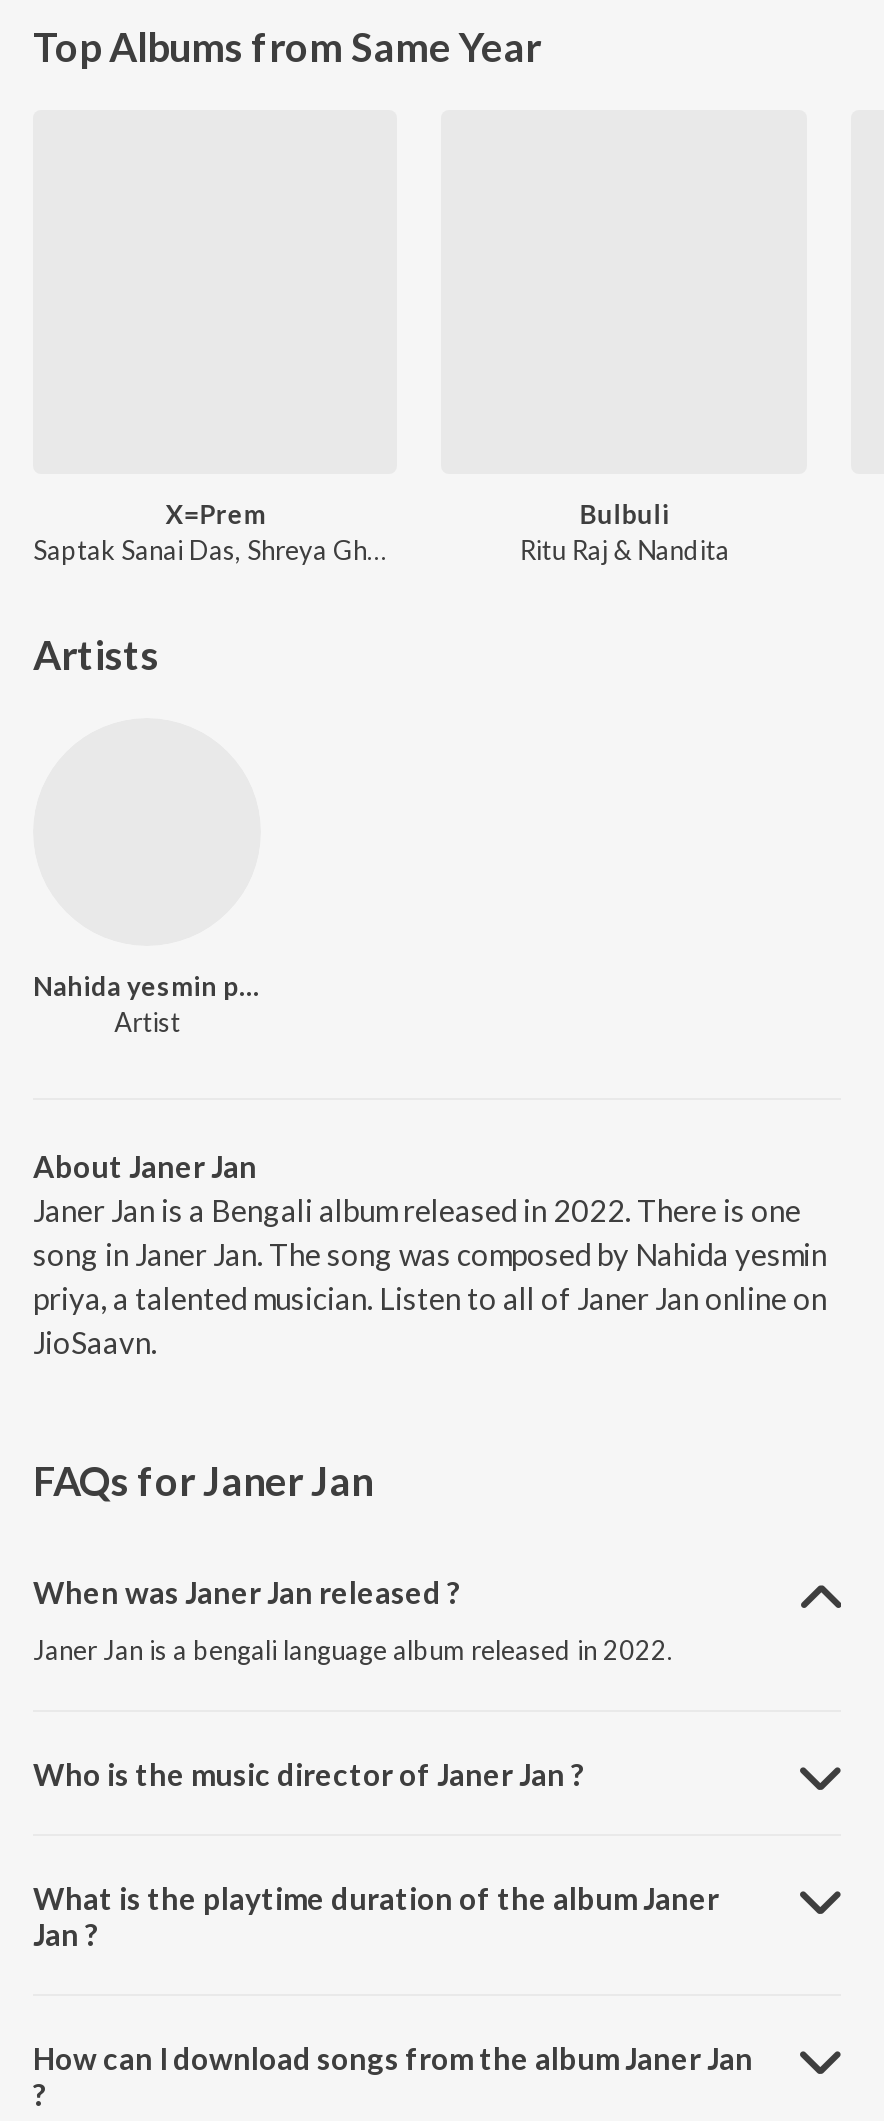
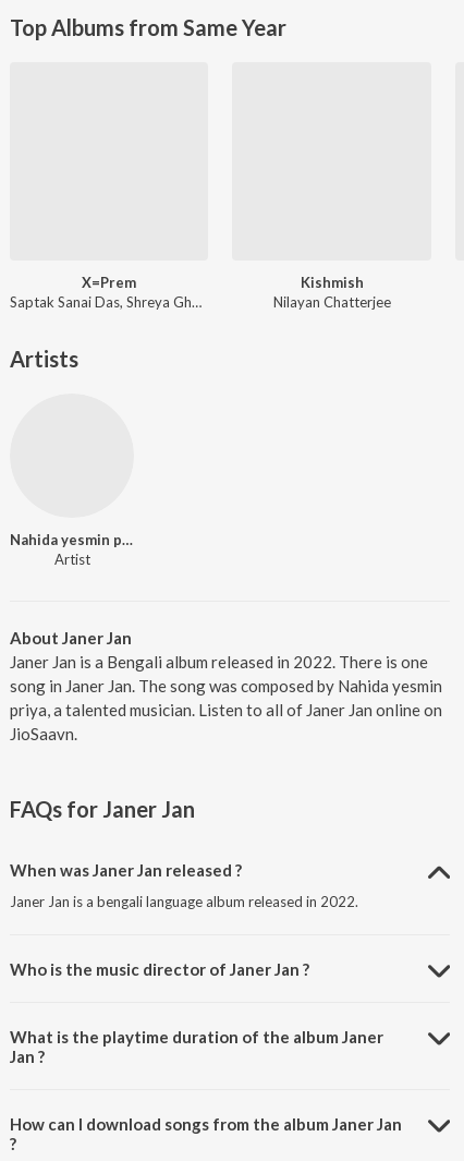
[519,498,729,566] Bulbuli | Ritu Raj & Nandita -> [273,274,391,311] Kishmish | Nilayan Chatterjee

